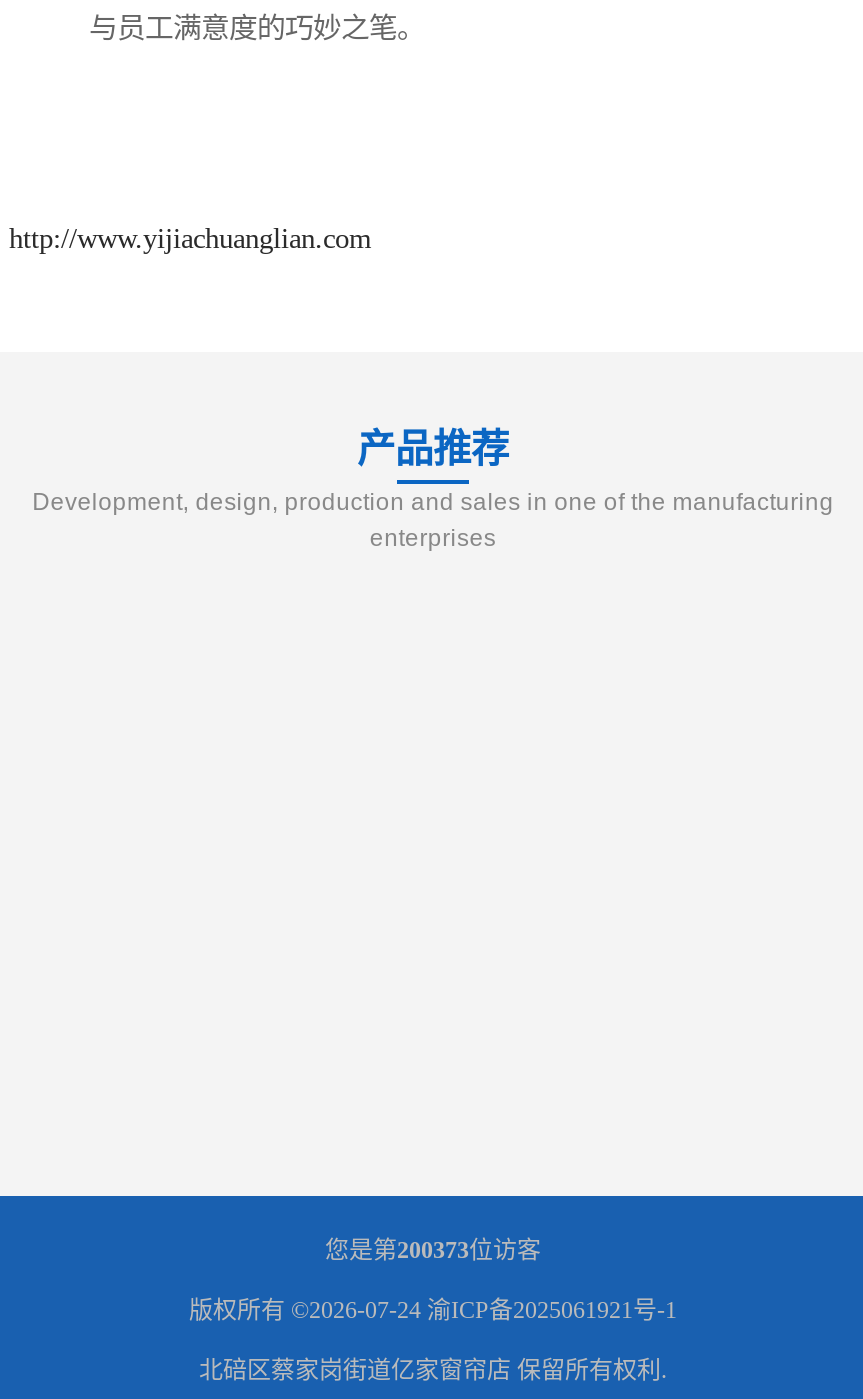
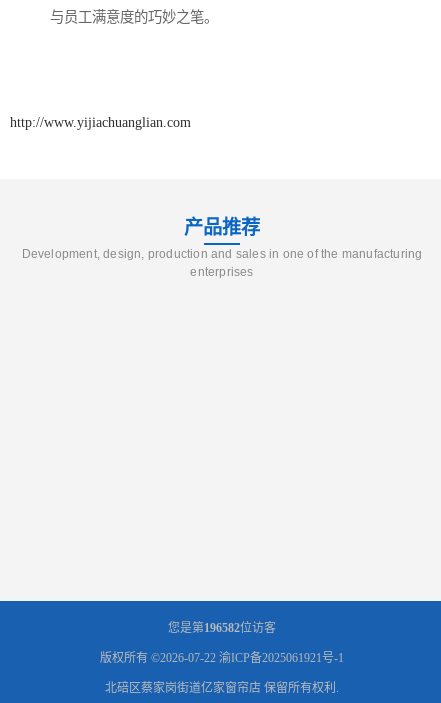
[325,1235,541,1263] 您是第200373位访客 -> [168,621,276,635] 您是第196582位访客
[189,1295,677,1323] 版权所有 ©2026-07-24渝ICP备2025061921号-1 -> [100,651,344,665] 版权所有 ©2026-07-22渝ICP备2025061921号-1

